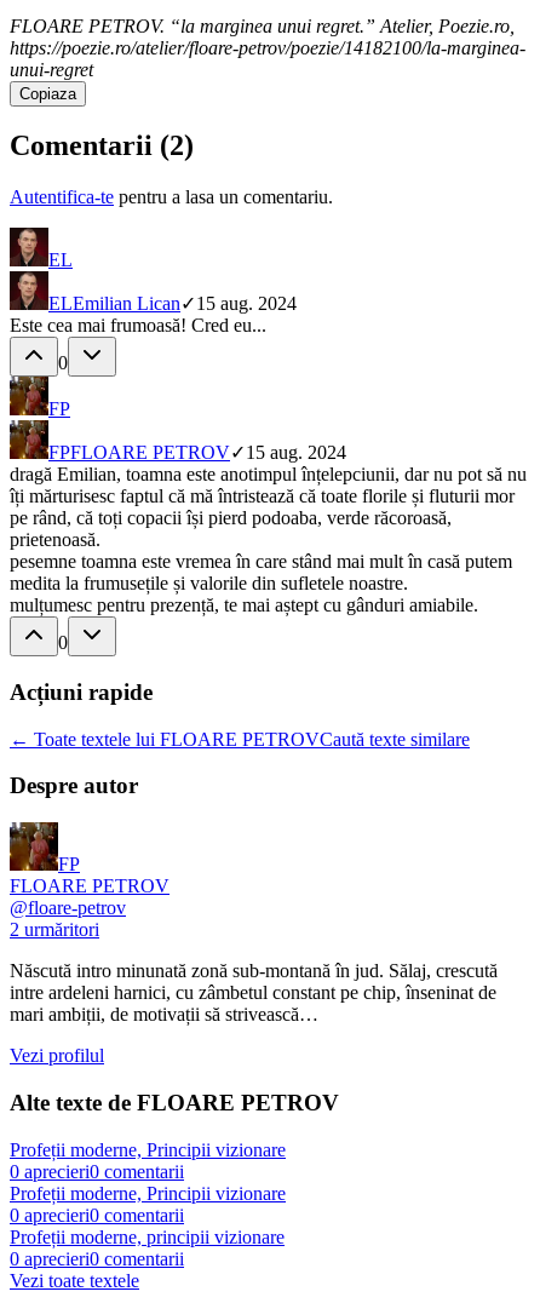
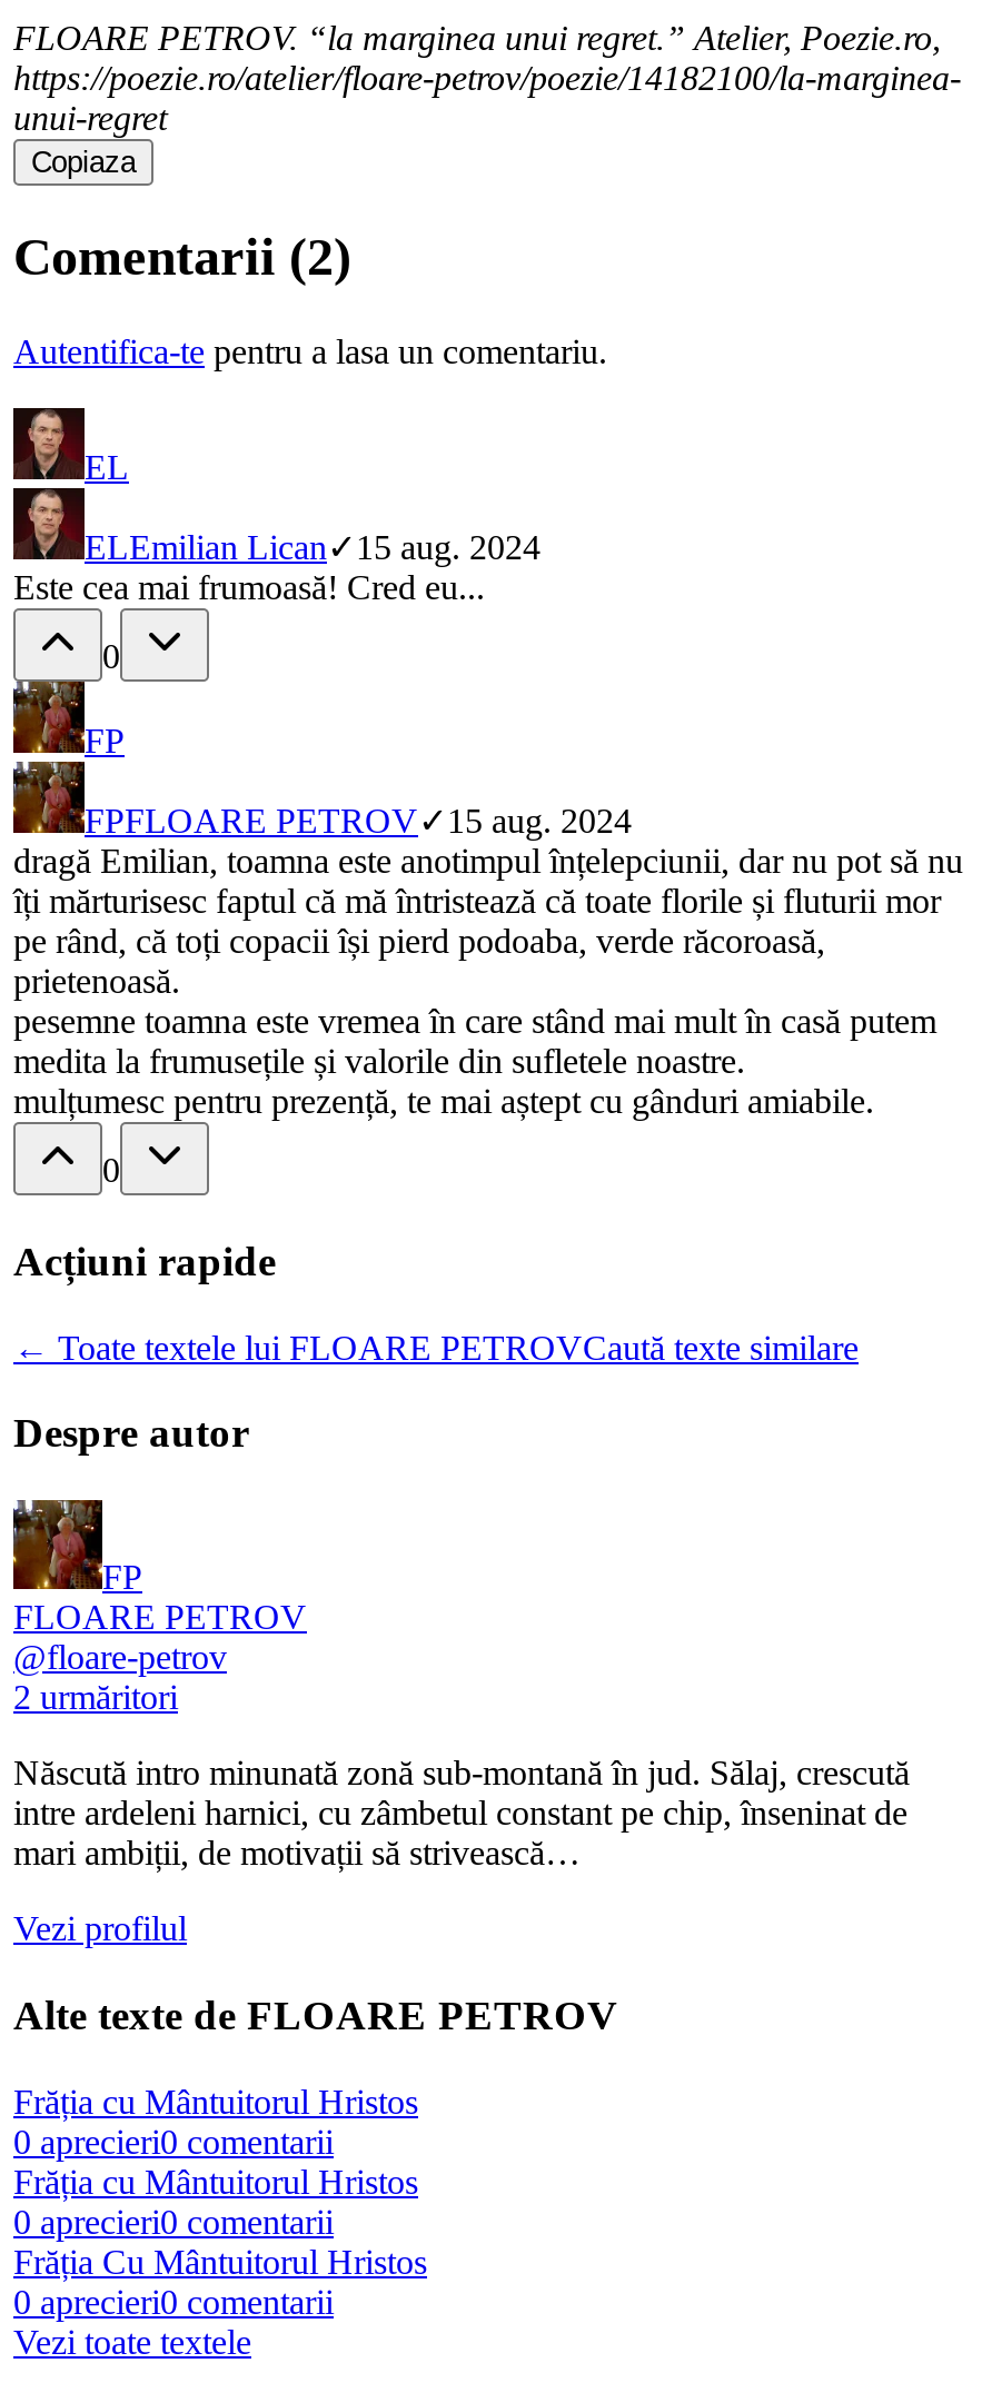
[10,1139,286,1160] Profeții moderne, Principii vizionare -> [13,2082,418,2120] Frăția cu Mântuitorul Hristos
[10,1183,286,1203] Profeții moderne, Principii vizionare -> [13,2162,418,2200] Frăția cu Mântuitorul Hristos
[10,1226,285,1247] Profeții moderne, principii vizionare -> [13,2242,427,2280] Frăția Cu Mântuitorul Hristos

